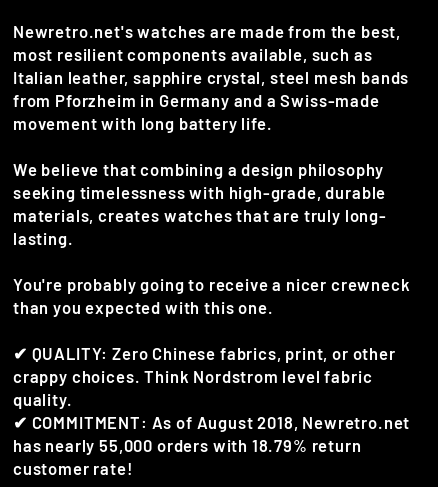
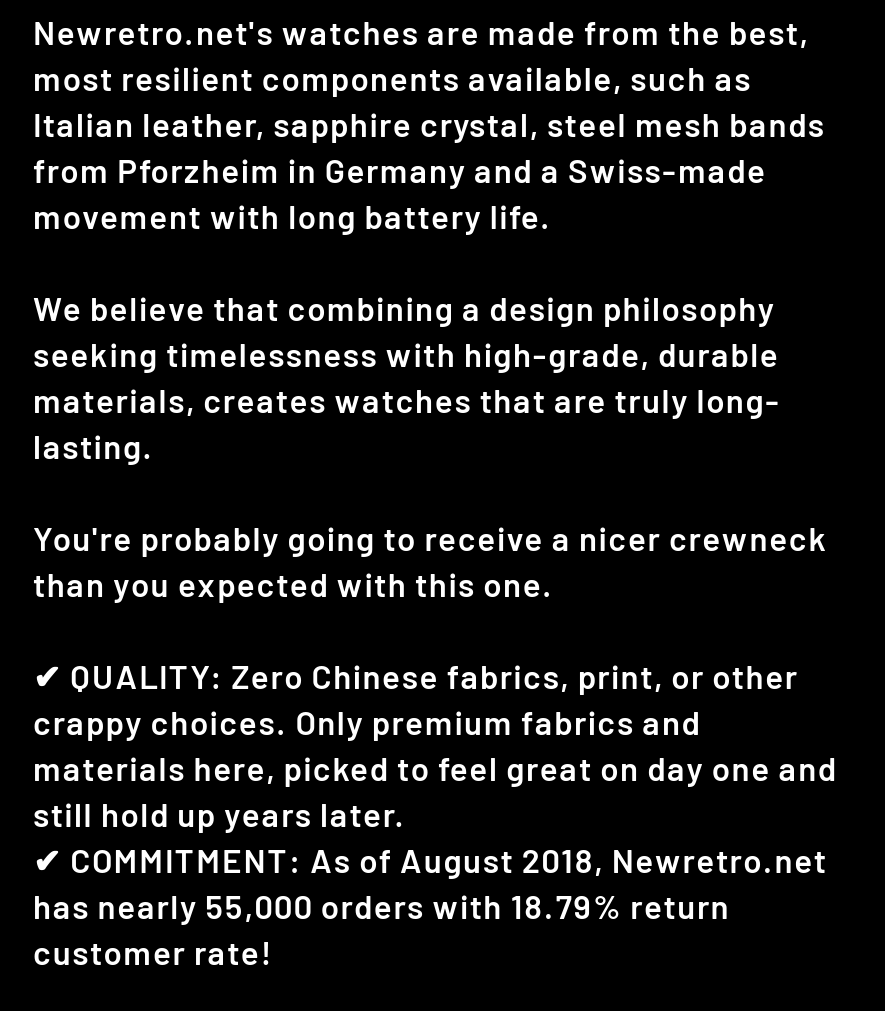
[13,366,372,409] crappy choices. Think Nordstrom level fabric | quality. -> [33,701,837,833] crappy choices. Only premium fabrics and | materials here, picked to feel great on day one and | still hold up years later.

